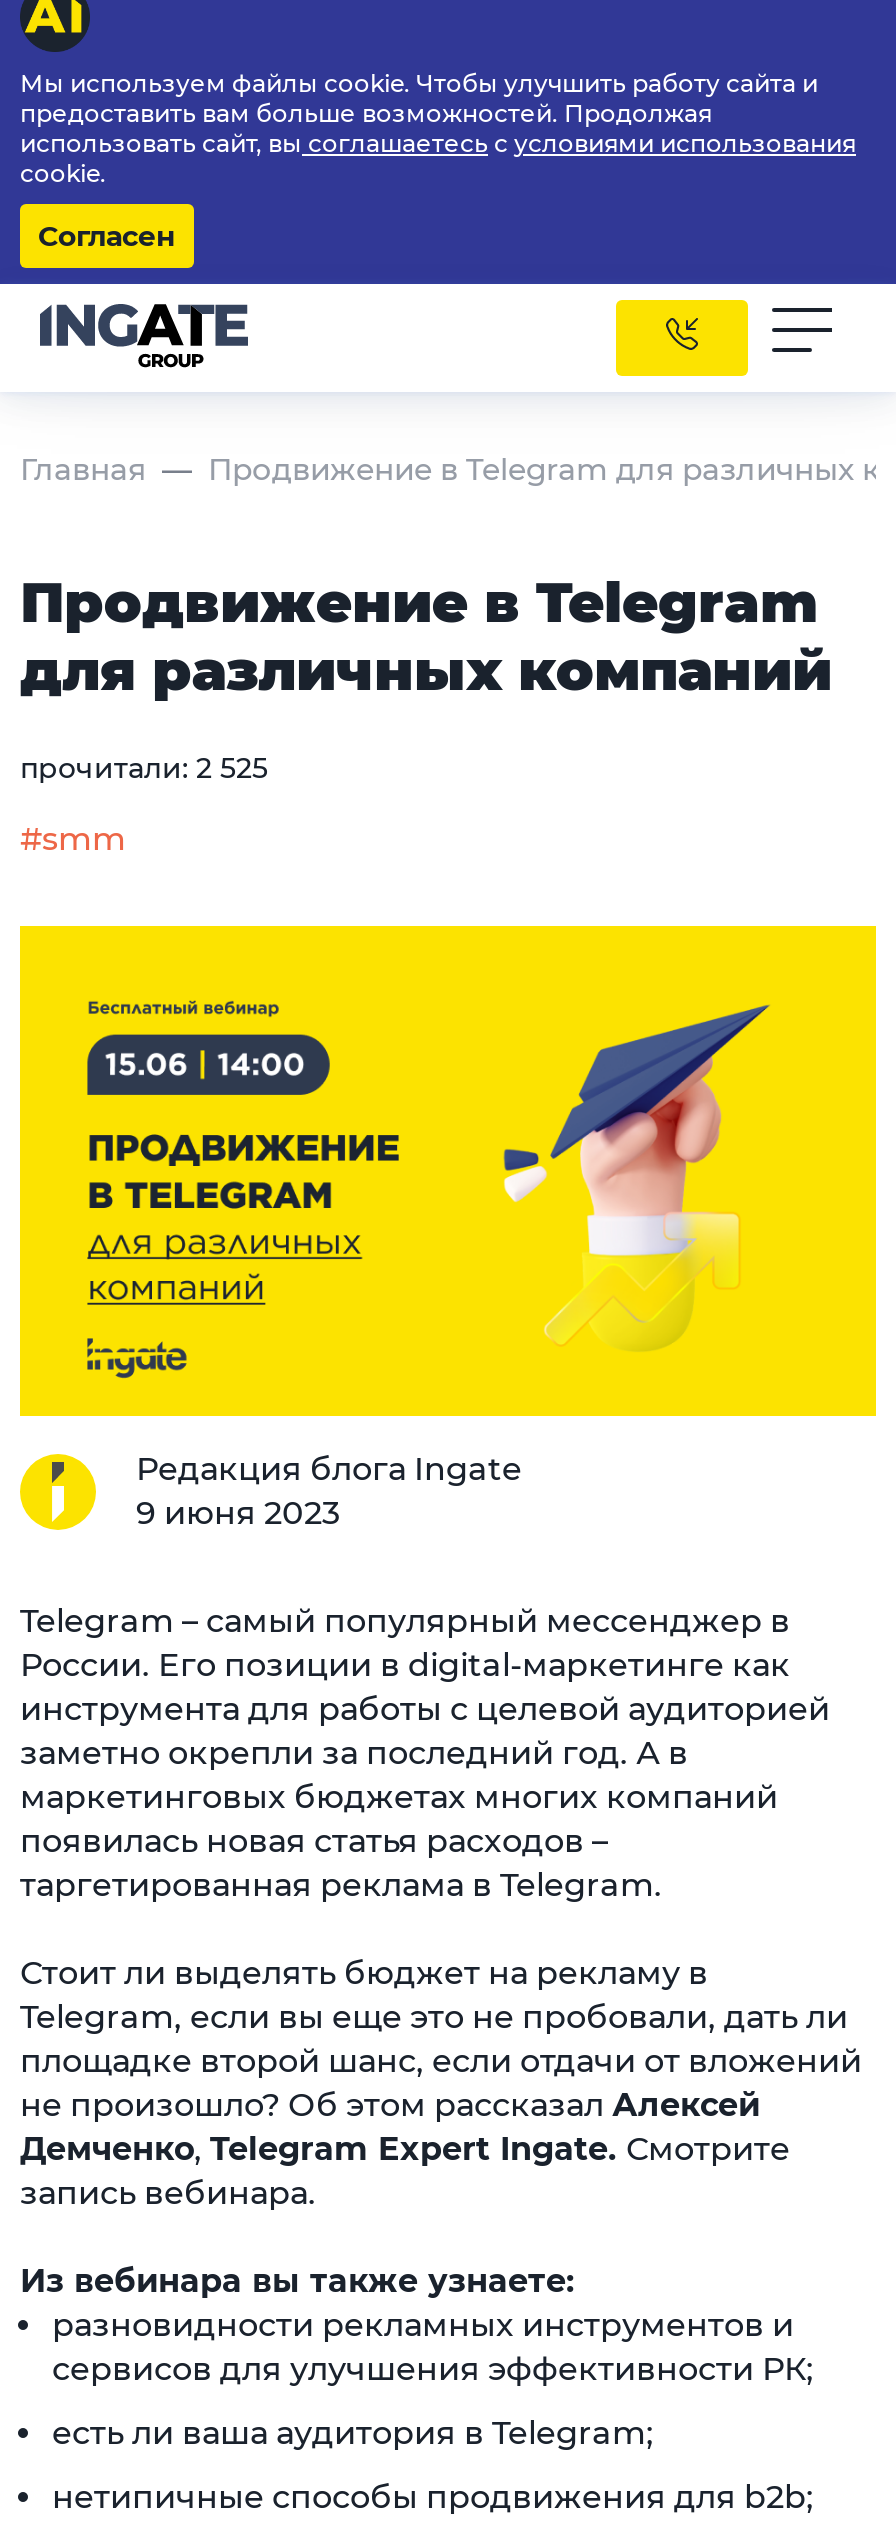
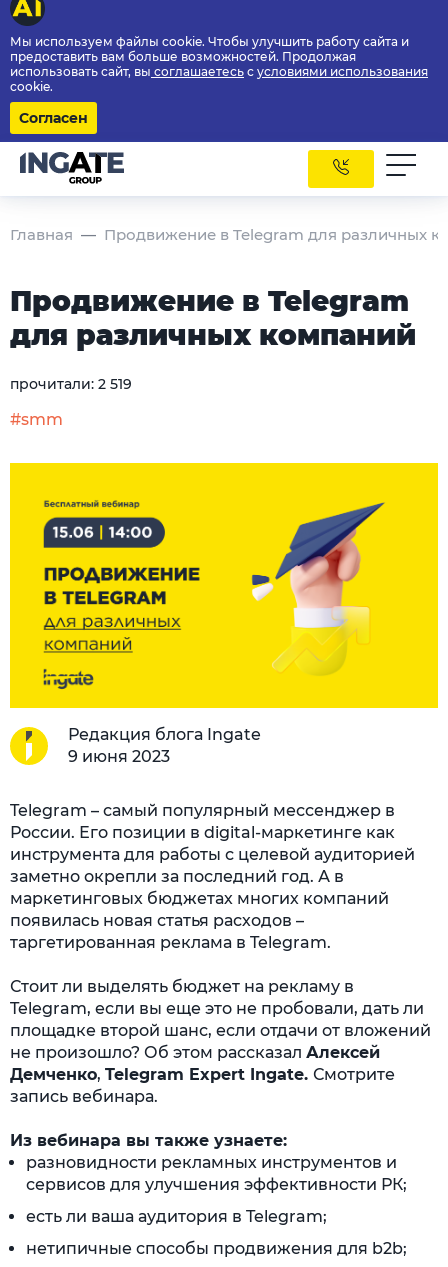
[20,750,268,786] прочитали: 2 525 -> [10,375,132,393] прочитали: 2 519

